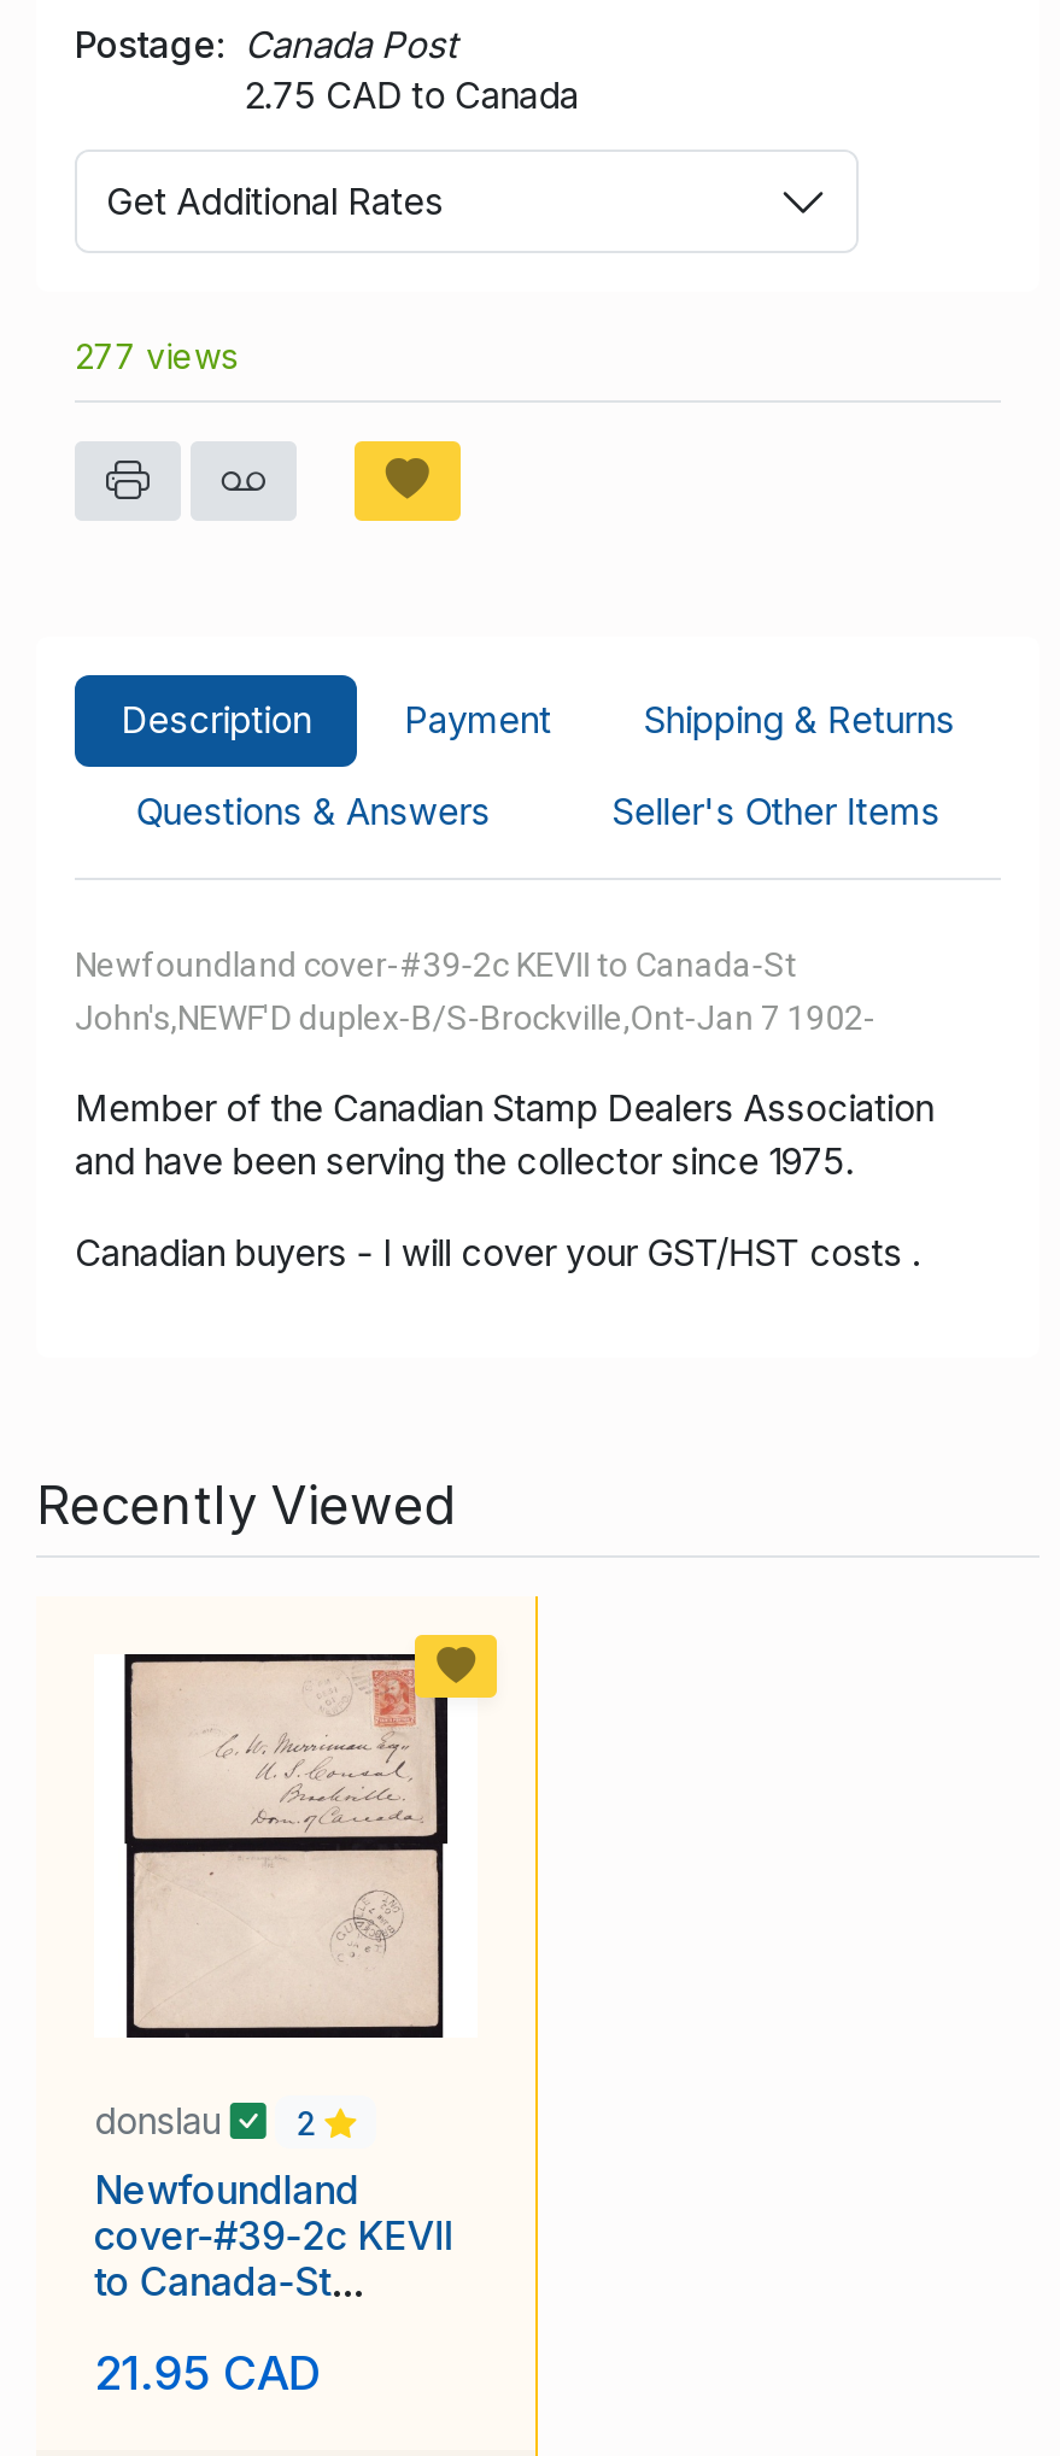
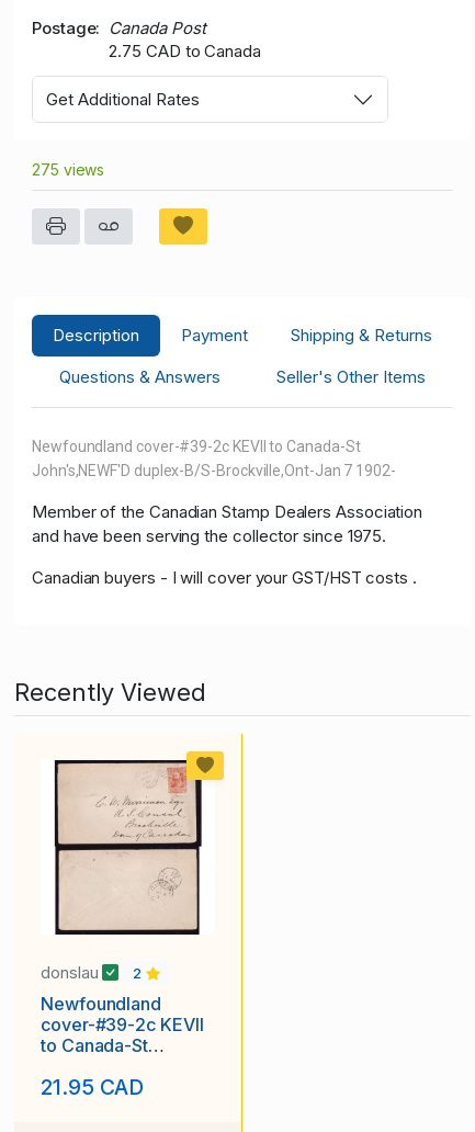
[75,335,237,376] 277 views -> [32,160,105,179] 275 views

